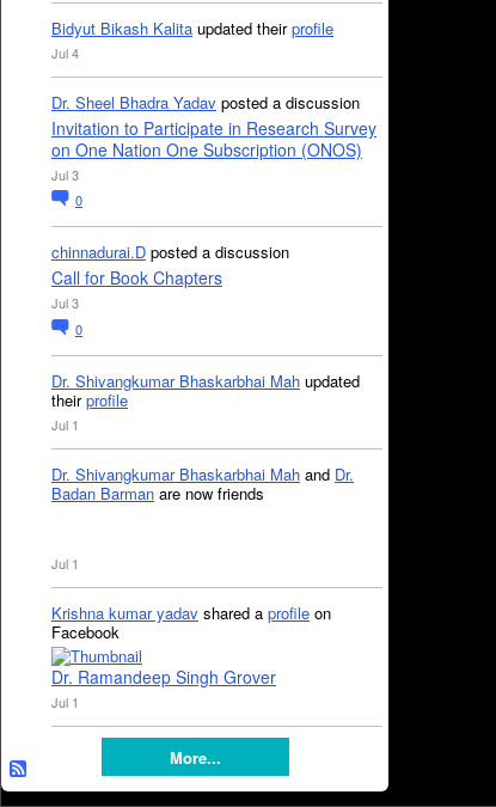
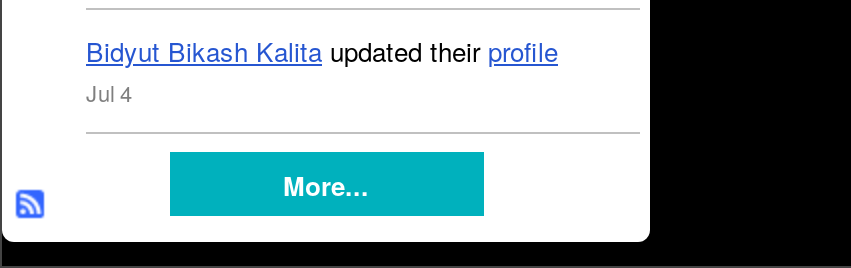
[51,91,376,712] Dr. Sheel Bhadra Yadav posted a discussion | Invitation to Participate in Research Survey | on One Nation One Subscription (ONOS) | Jul 3 | 0 | chinnadurai.D posted a discussion | Call for Book Chapters | Jul 3 | 0 | Dr. Shivangkumar Bhaskarbhai Mah updated | theirprofile | Jul 1 | Dr. Shivangkumar Bhaskarbhai Mah and Dr. | Badan Barmanare now friends | Jul 1 | Krishna kumar yadav shared a profile on | Facebook | Dr. Ramandeep Singh Grover | Jul 1 -> none

